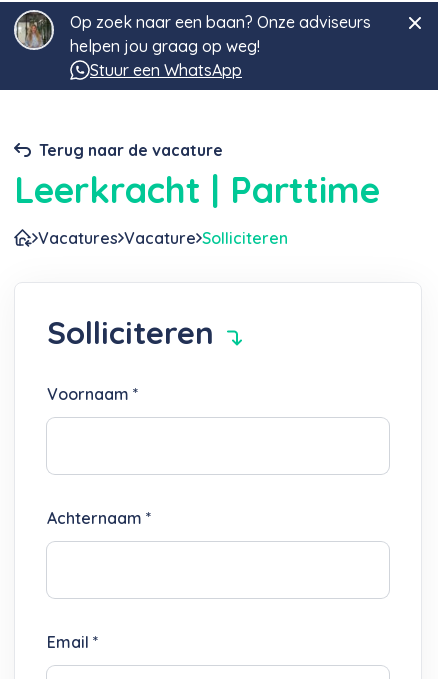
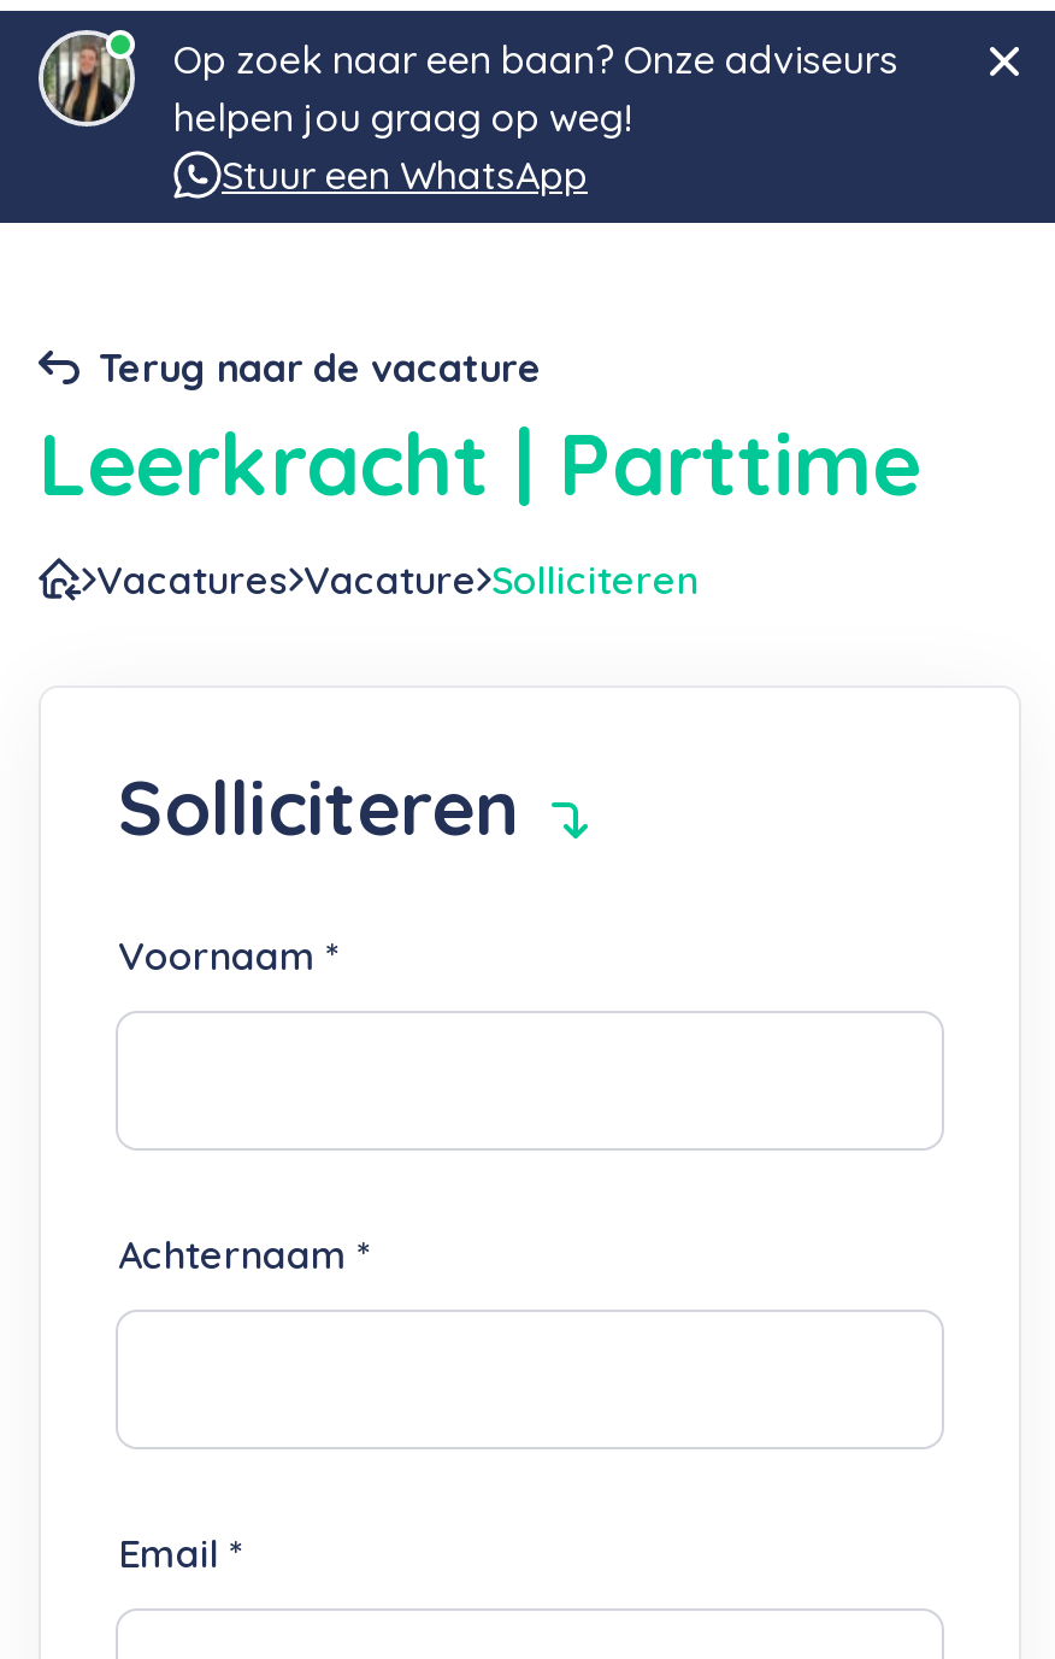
[15,10,54,47] [image] -> [43,28,137,122] [image]

